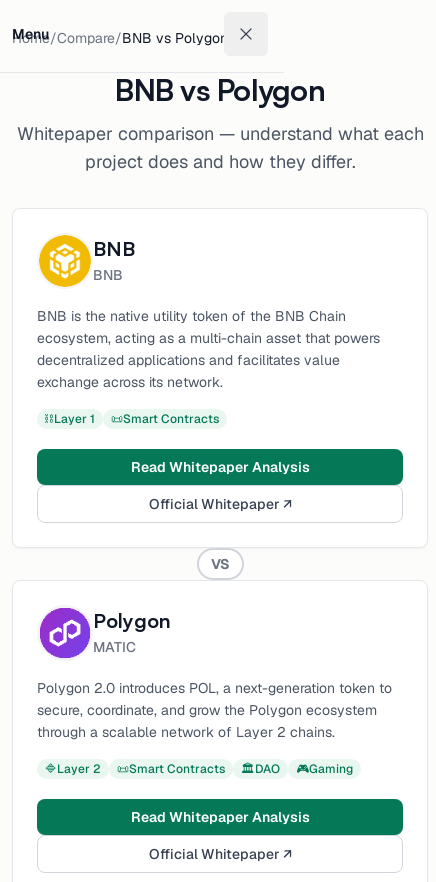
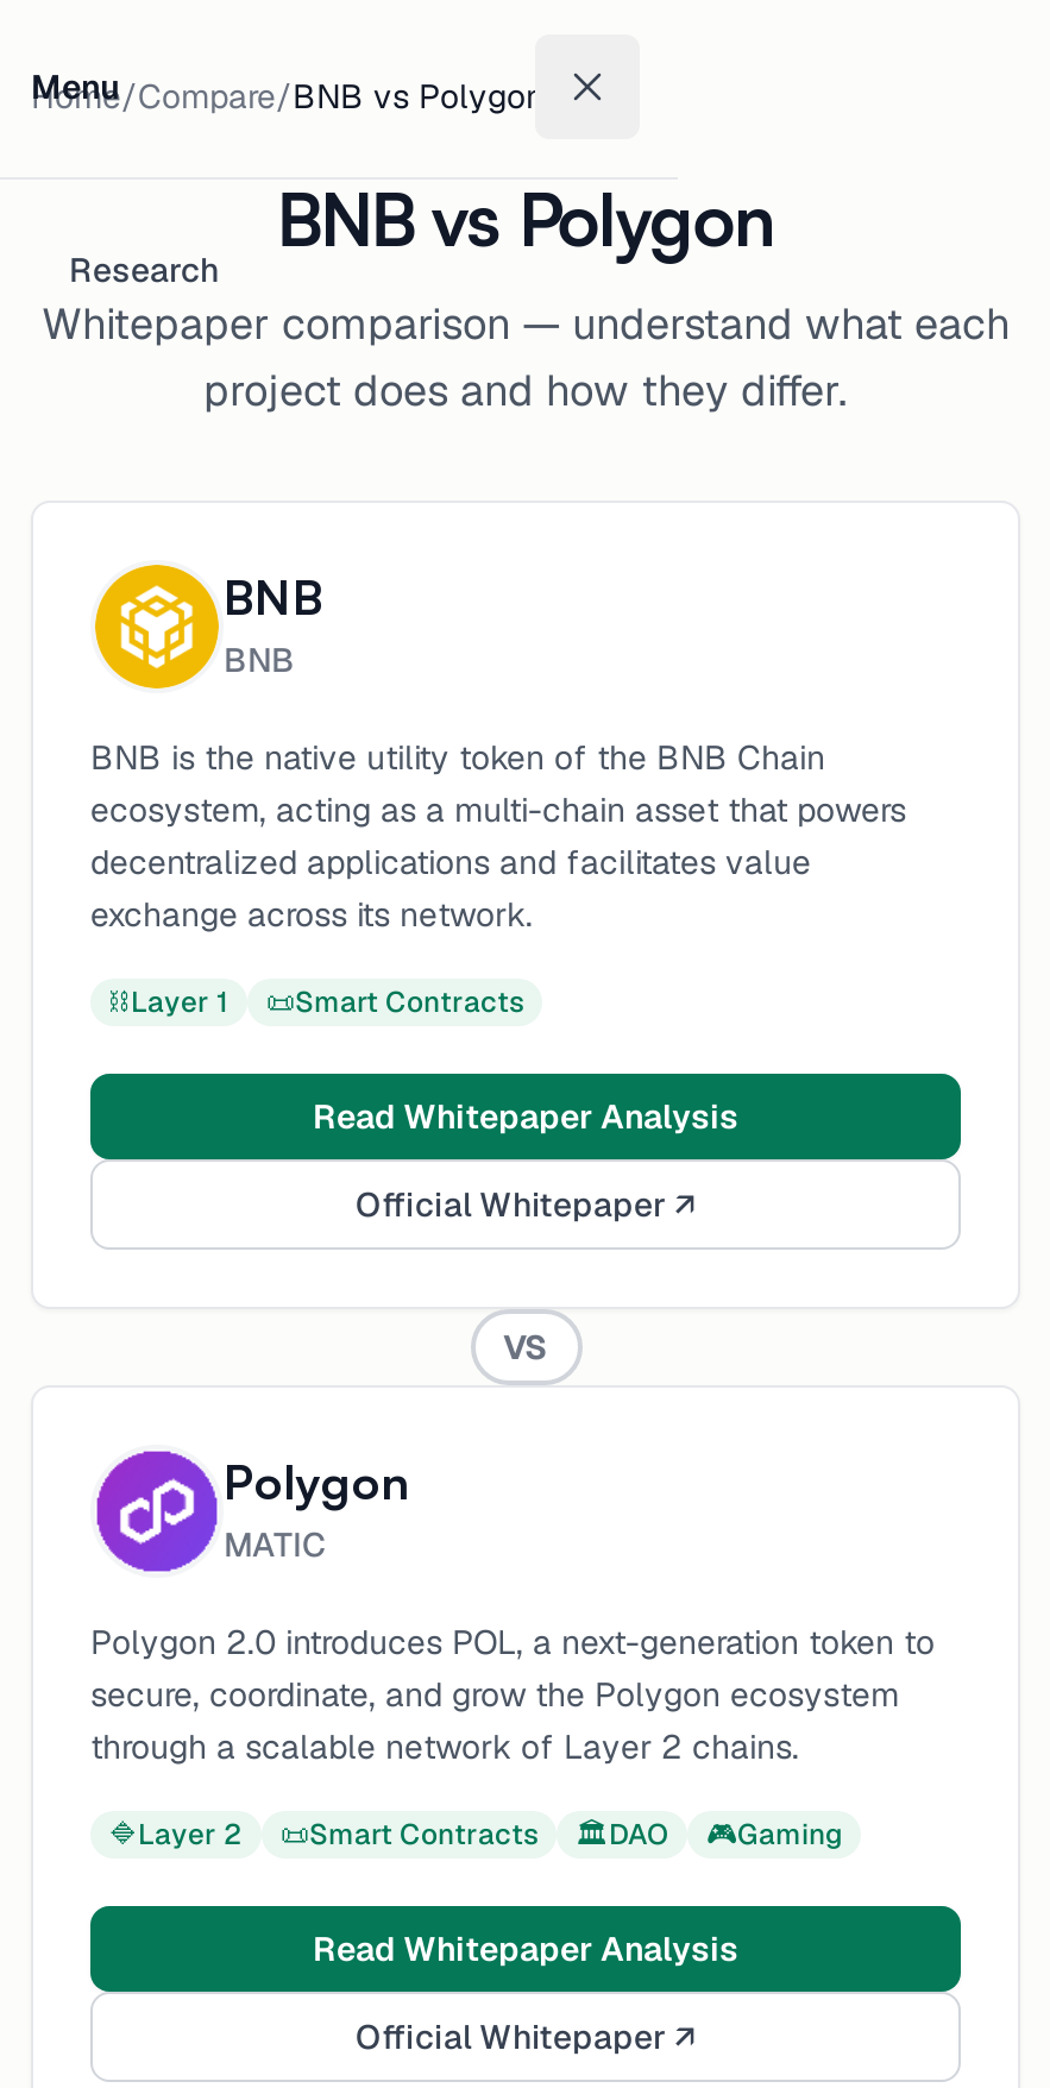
none -> [69,249,219,291] Research

